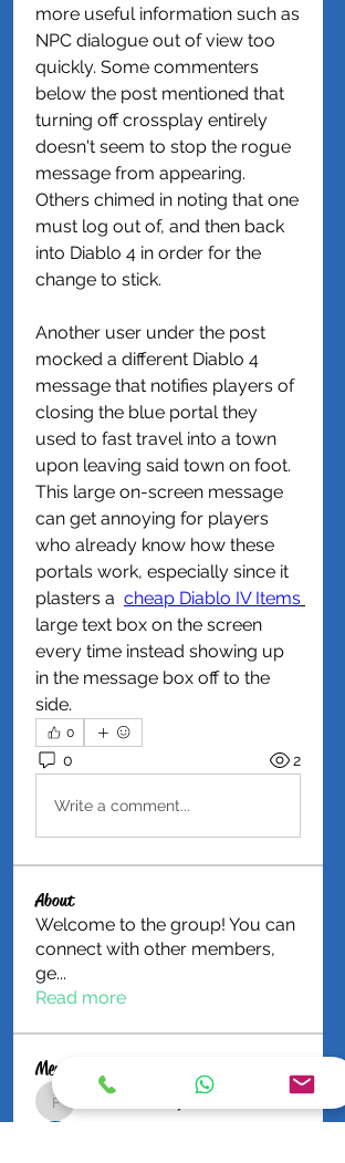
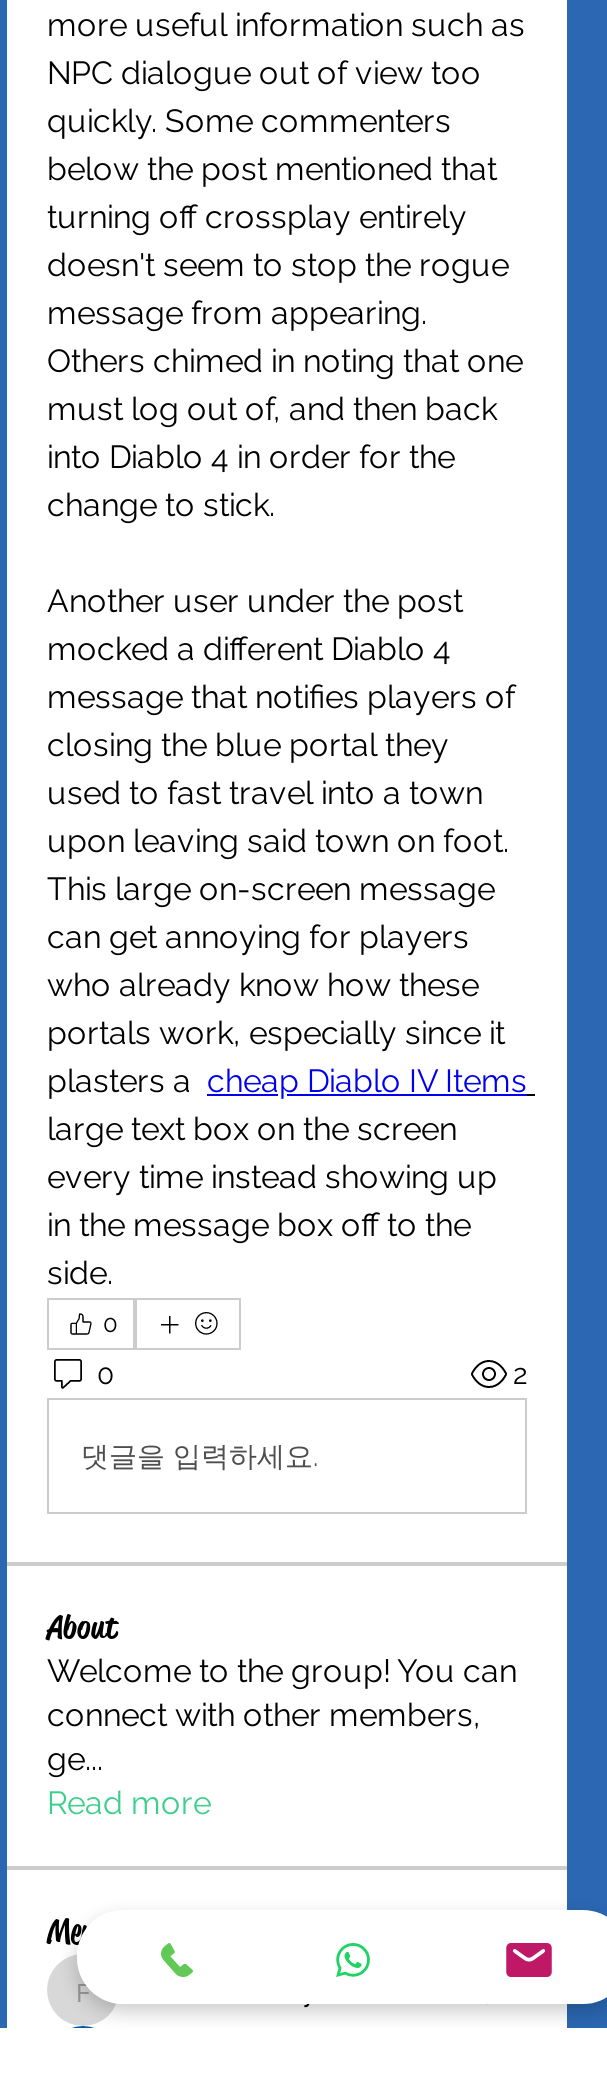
[54,796,190,814] Write a comment... -> [81,1439,319,1471] 댓글을 입력하세요.

